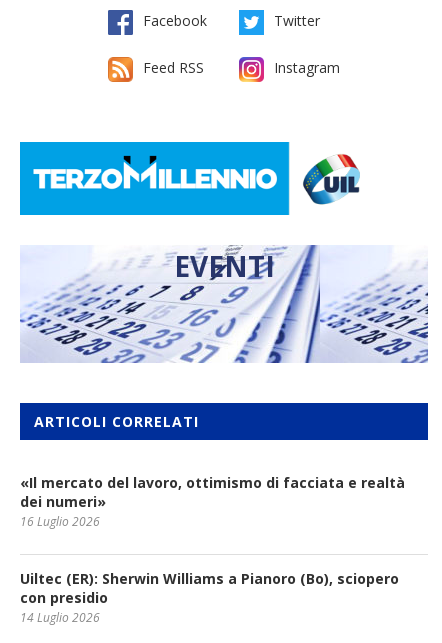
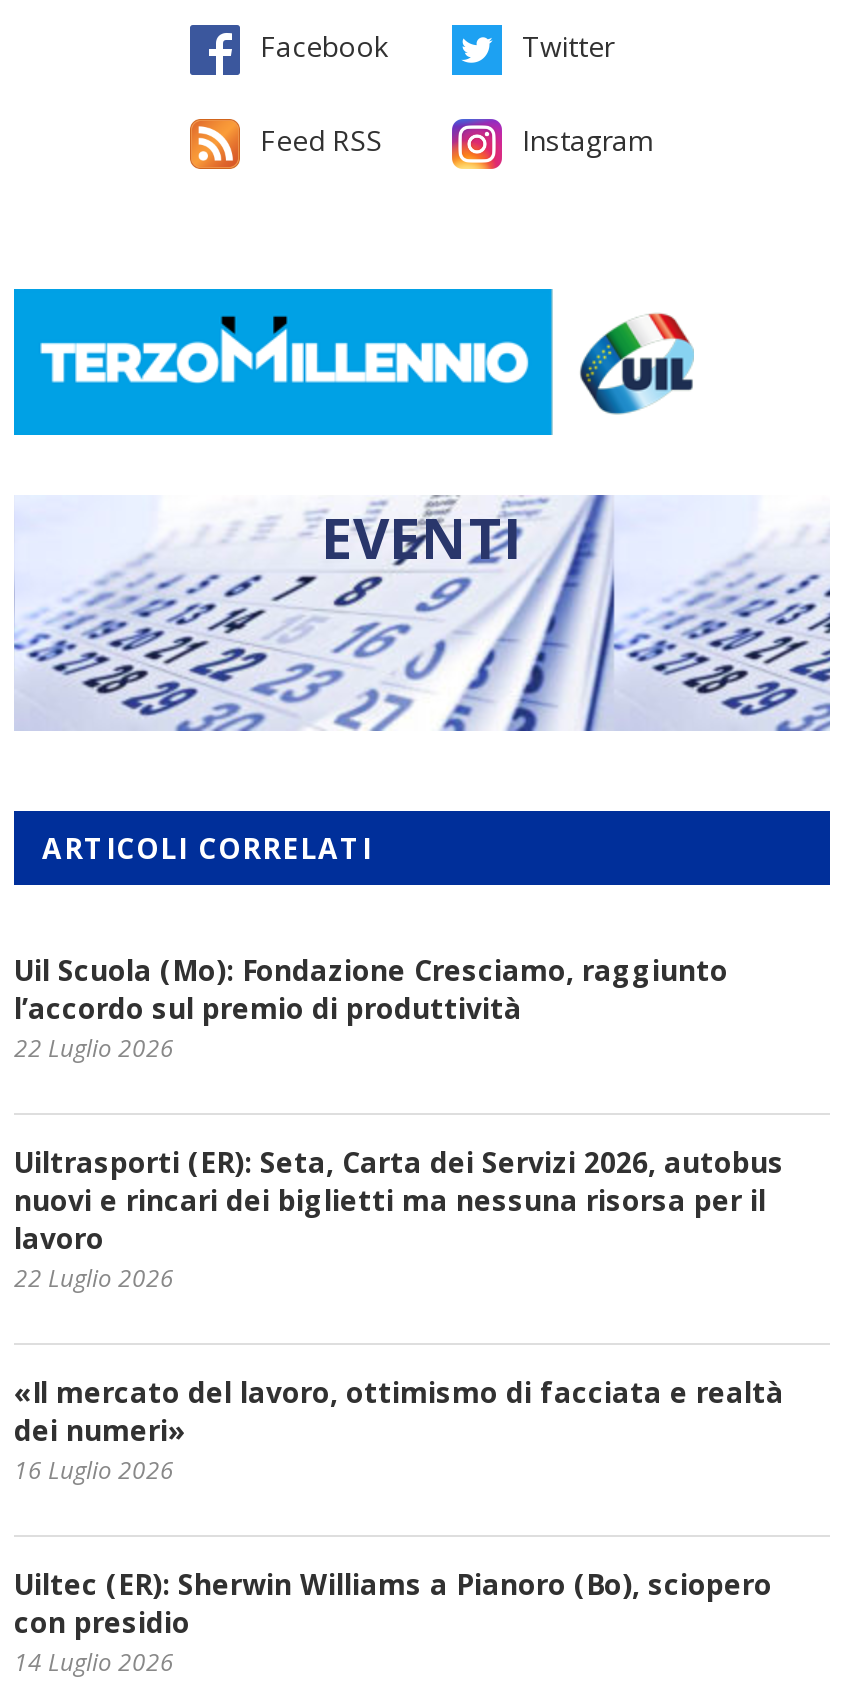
none -> [14,950,784,1294] Uil Scuola (Mo): Fondazione Cresciamo, raggiunto | l’accordo sul premio di produttività | 22 Luglio 2026 | Uiltrasporti (ER): Seta, Carta dei Servizi 2026, autobus | nuovi e rincari dei biglietti ma nessuna risorsa per il | lavoro | 22 Luglio 2026

